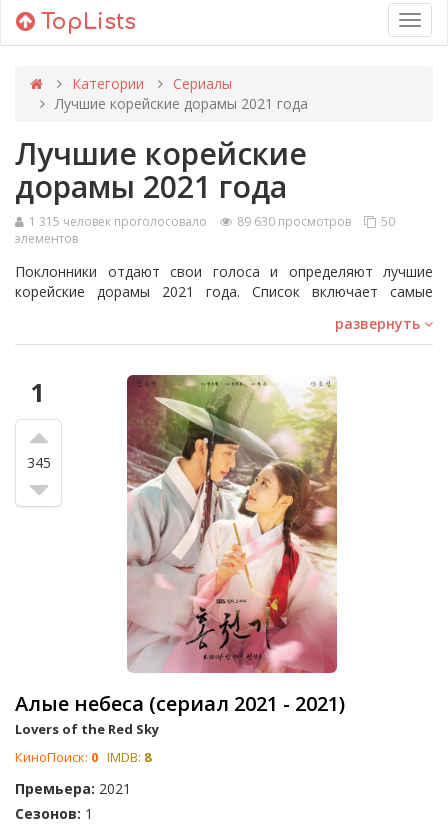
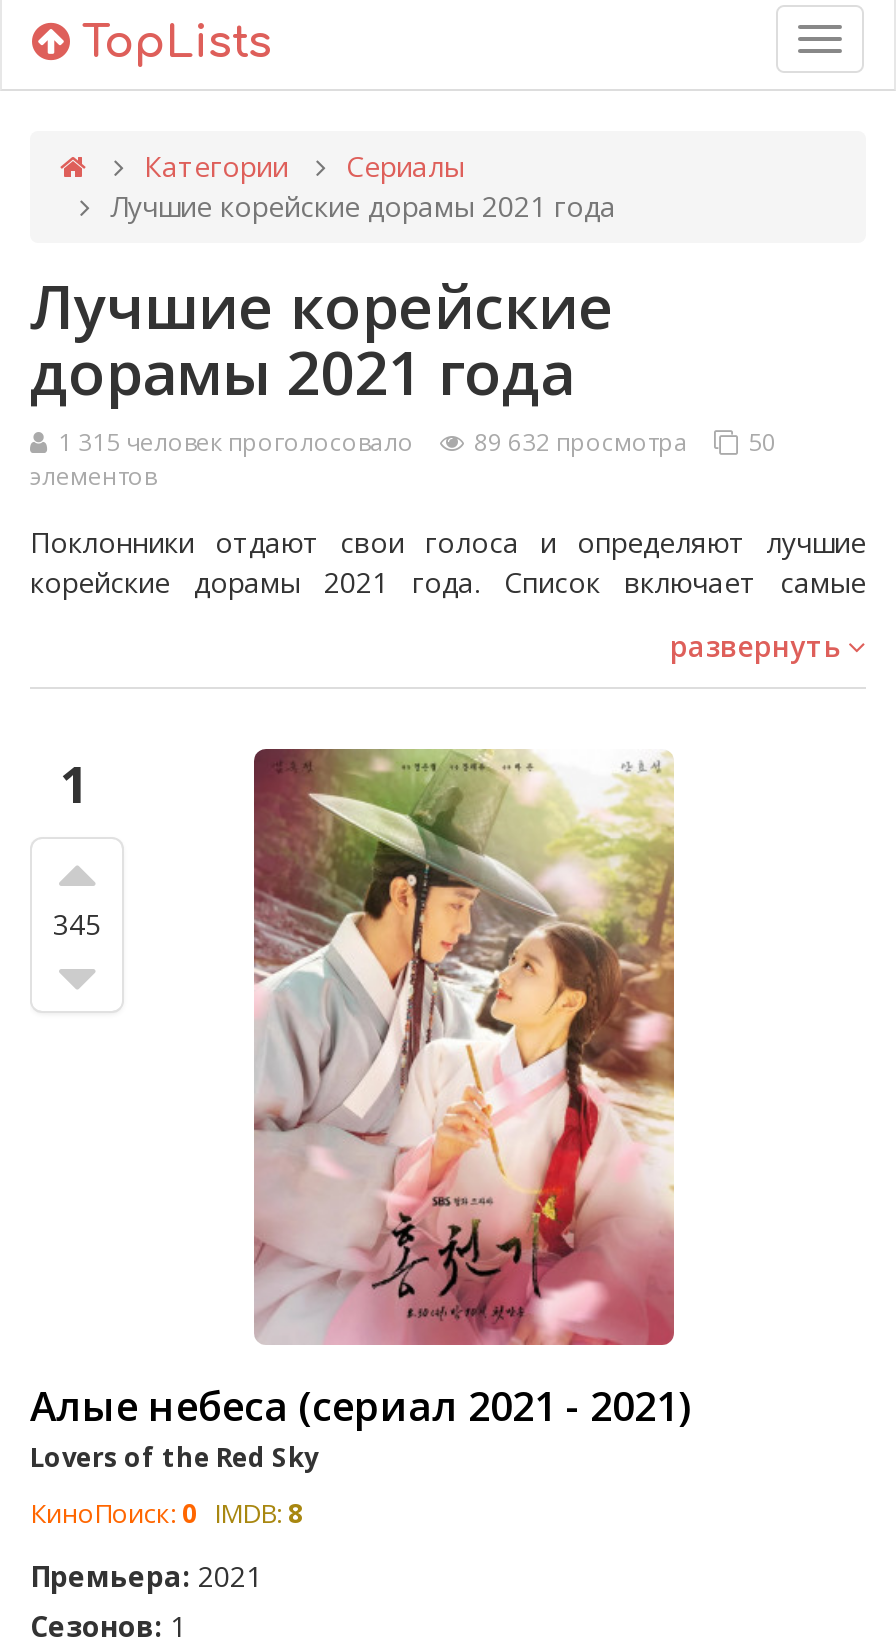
[26,213,395,230] 1 315 человек проголосовало 89 630 просмотров 50 -> [52,425,776,459] 1 315 человек проголосовало 89 632 просмотра 50

